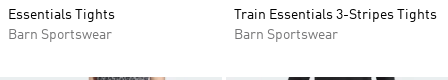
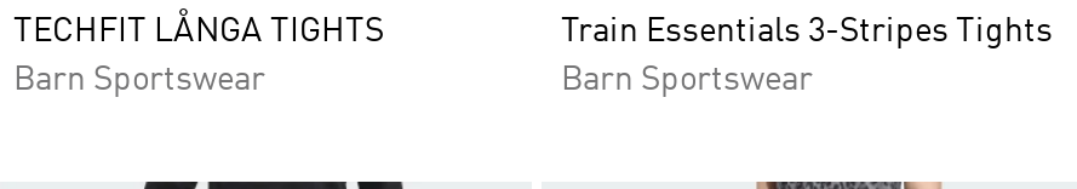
[8,8,115,22] Essentials Tights -> [13,15,384,48] TECHFIT LÅNGA TIGHTS

